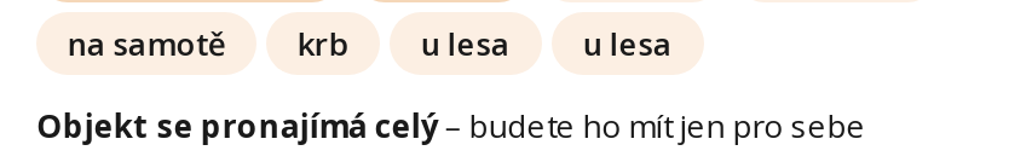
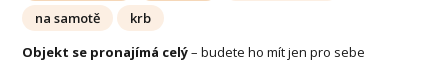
[421,22,672,65] u lesa | u lesa -> none

